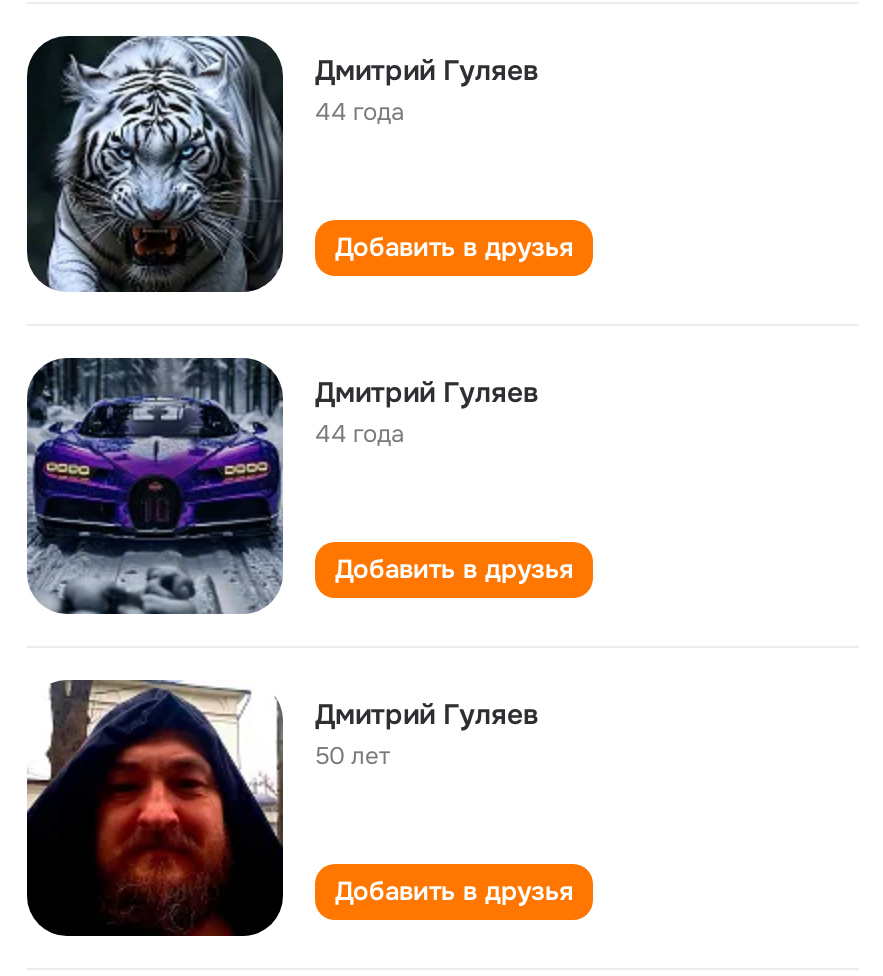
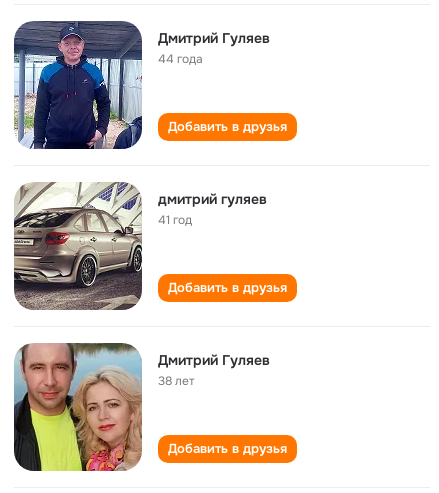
[25,36,285,292] [image] -> [13,21,143,150] [image]
[25,356,539,616] [image] | Дмитрий Гуляев | 44 года -> [14,182,267,310] [image] | дмитрий гуляев | 41 год
[25,678,391,938] [image] | 50 лет -> [13,342,195,472] [image] | 38 лет

